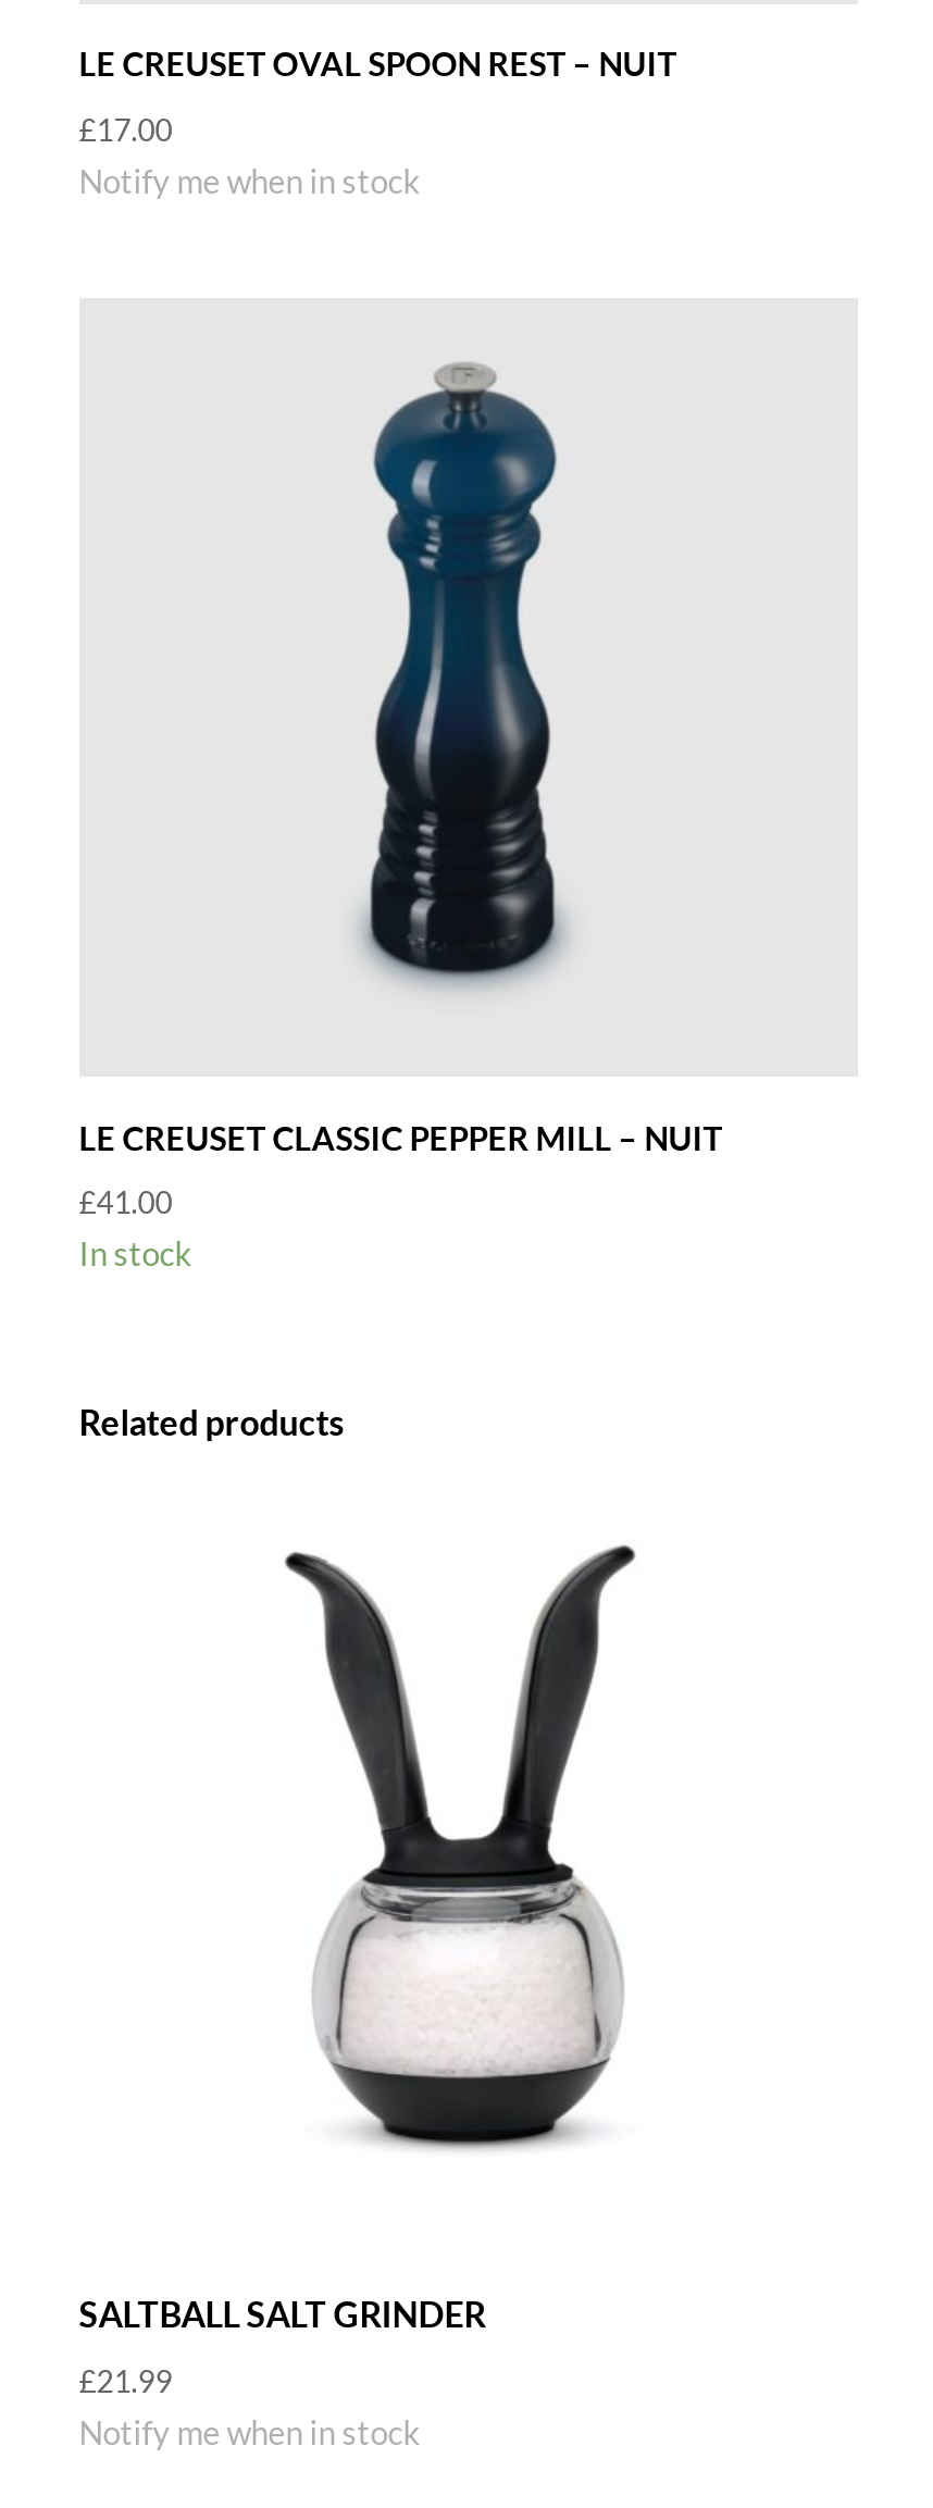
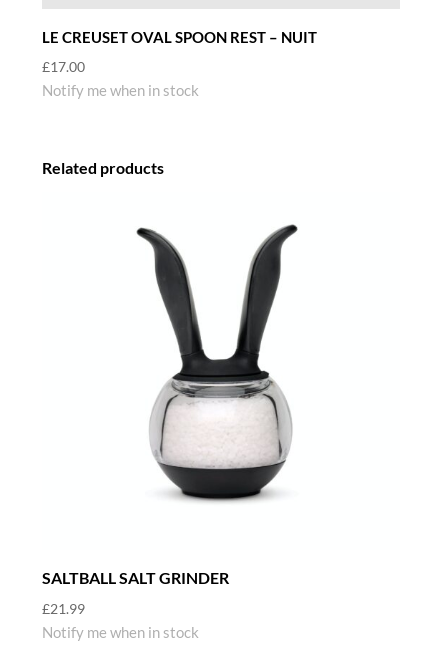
[362,362,562,986] [image] -> none
[79,1118,723,1274] LE CREUSET CLASSIC PEPPER MILL – NUIT | £41.00 | In stock -> none

